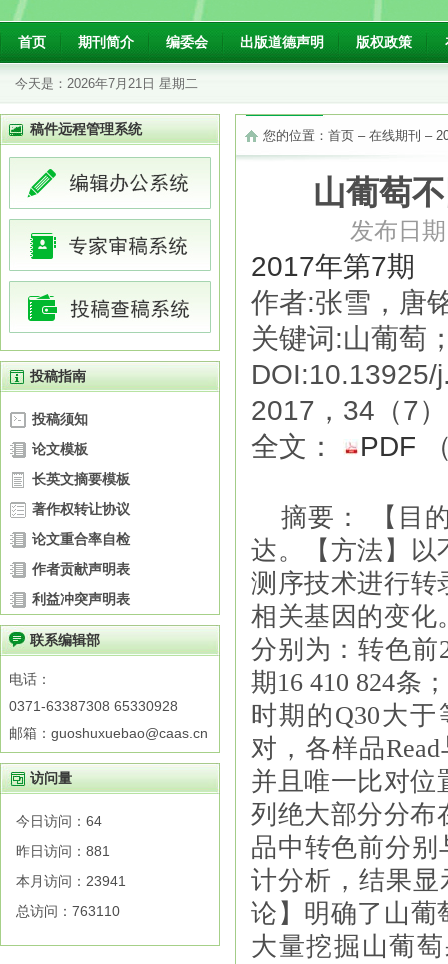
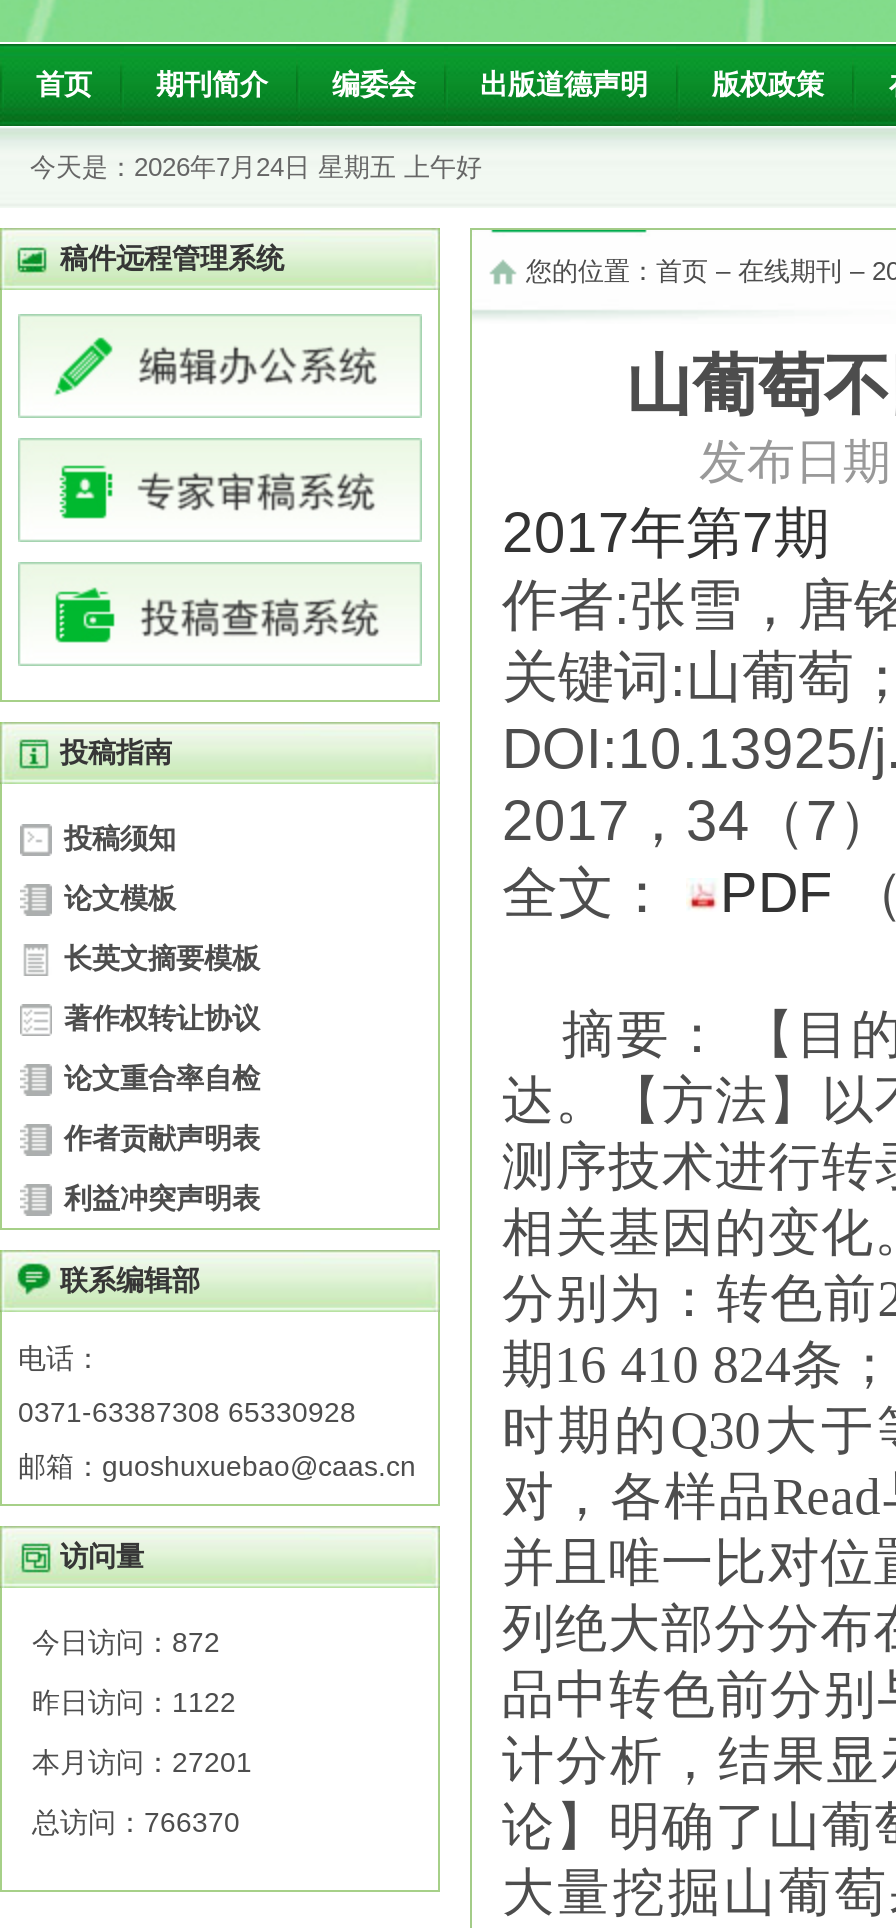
[15,76,198,91] 今天是：2026年7月21日 星期二 -> [30,152,482,182] 今天是：2026年7月24日 星期五 上午好
[16,813,102,829] 今日访问：64 -> [32,1626,220,1658] 今日访问：872
[16,843,110,859] 昨日访问：881 -> [32,1686,236,1718] 昨日访问：1122
[16,873,126,889] 本月访问：23941 -> [32,1746,252,1778] 本月访问：27201
[16,903,120,919] 总访问：763110 -> [32,1806,240,1838] 总访问：766370

